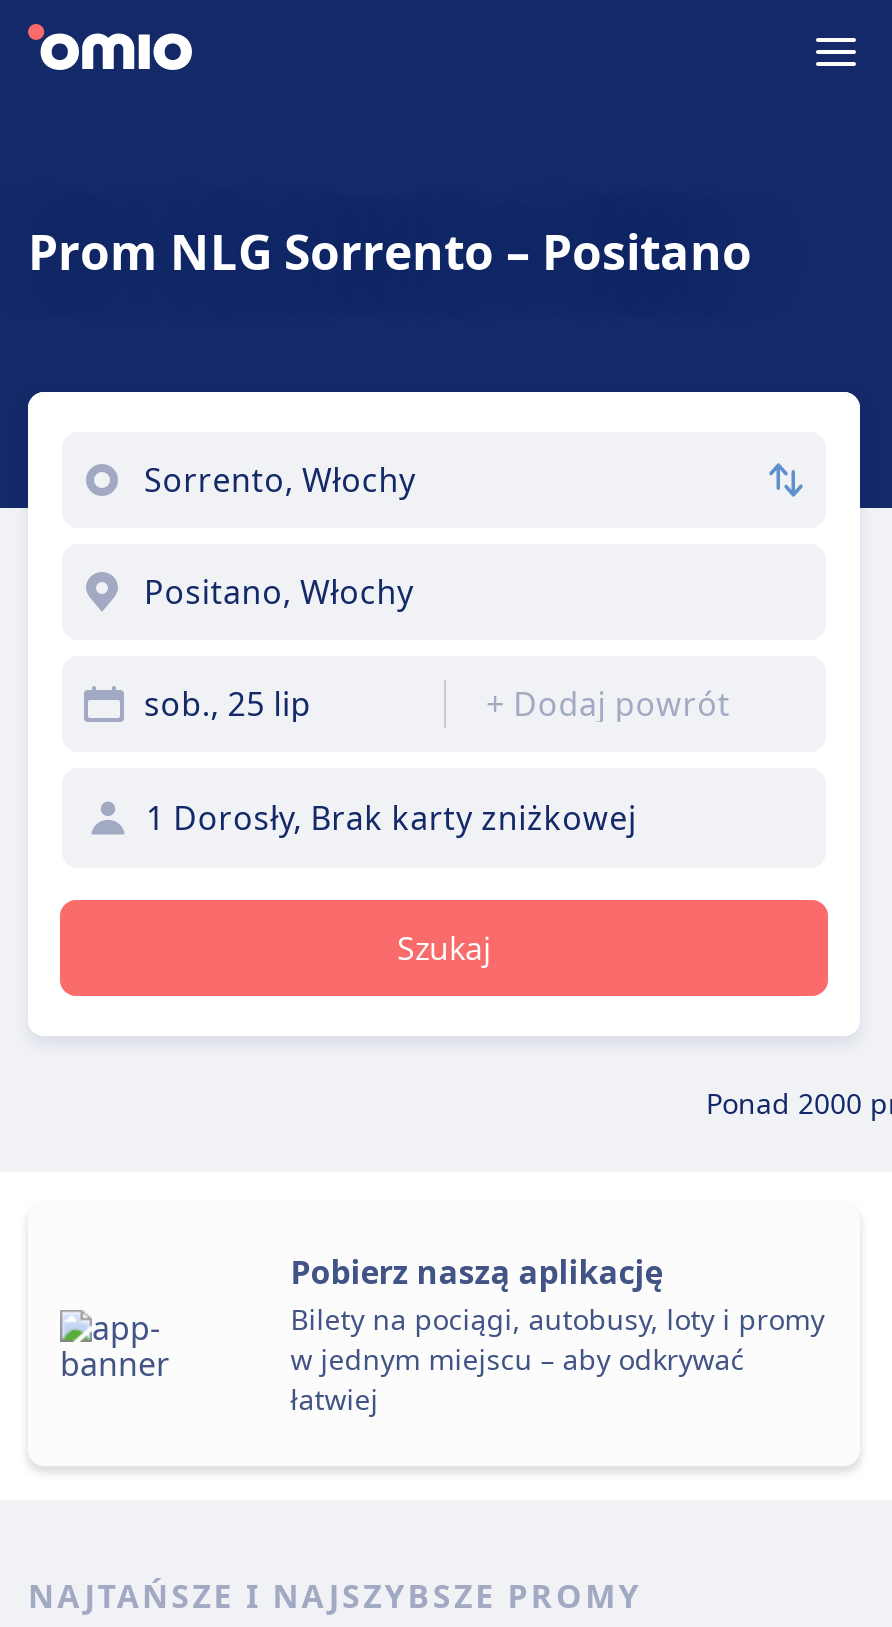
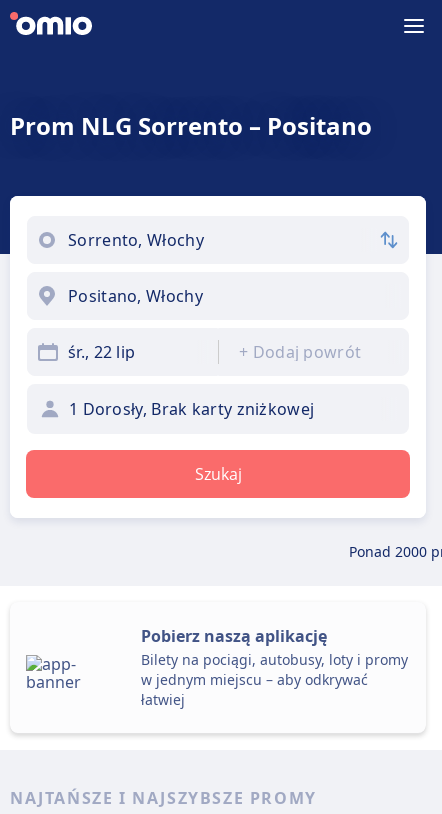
[144,682,311,726] sob., 25 lip -> [68,341,135,363] śr., 22 lip

